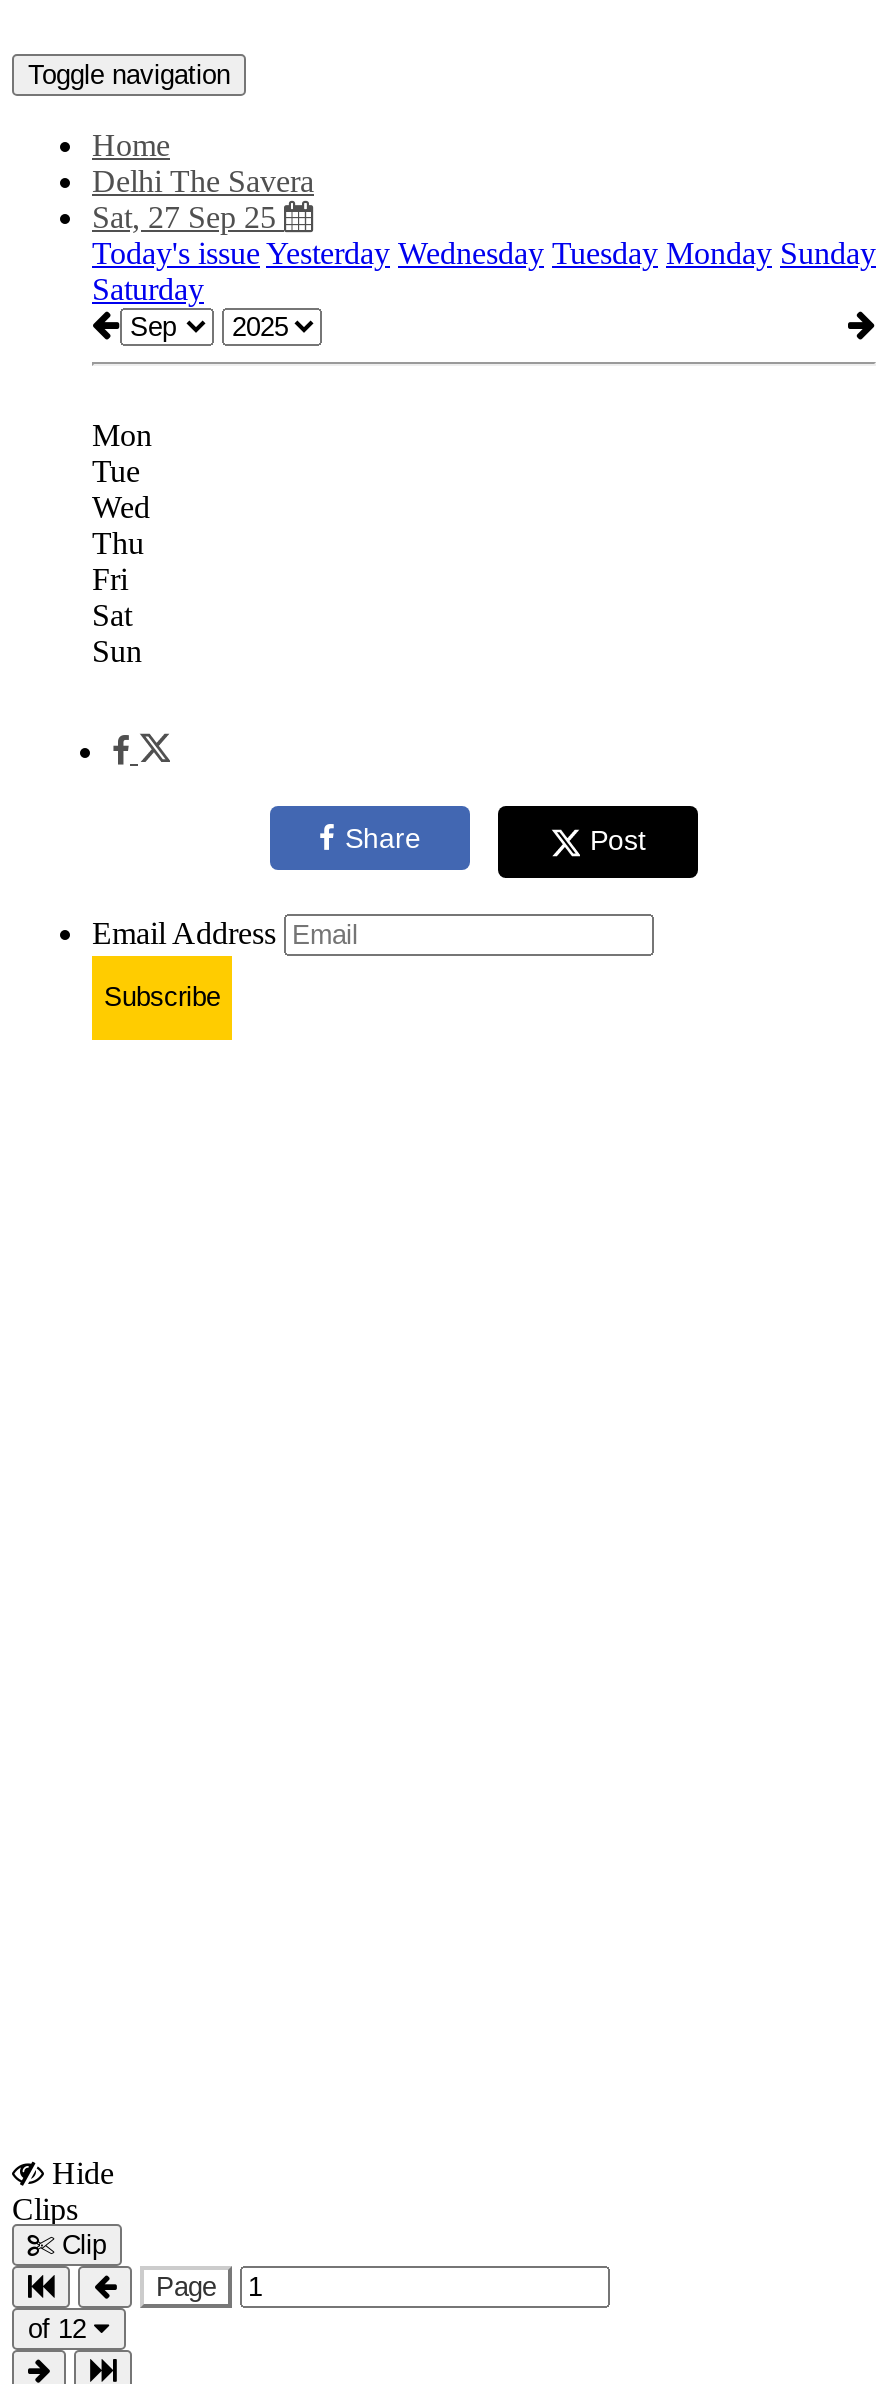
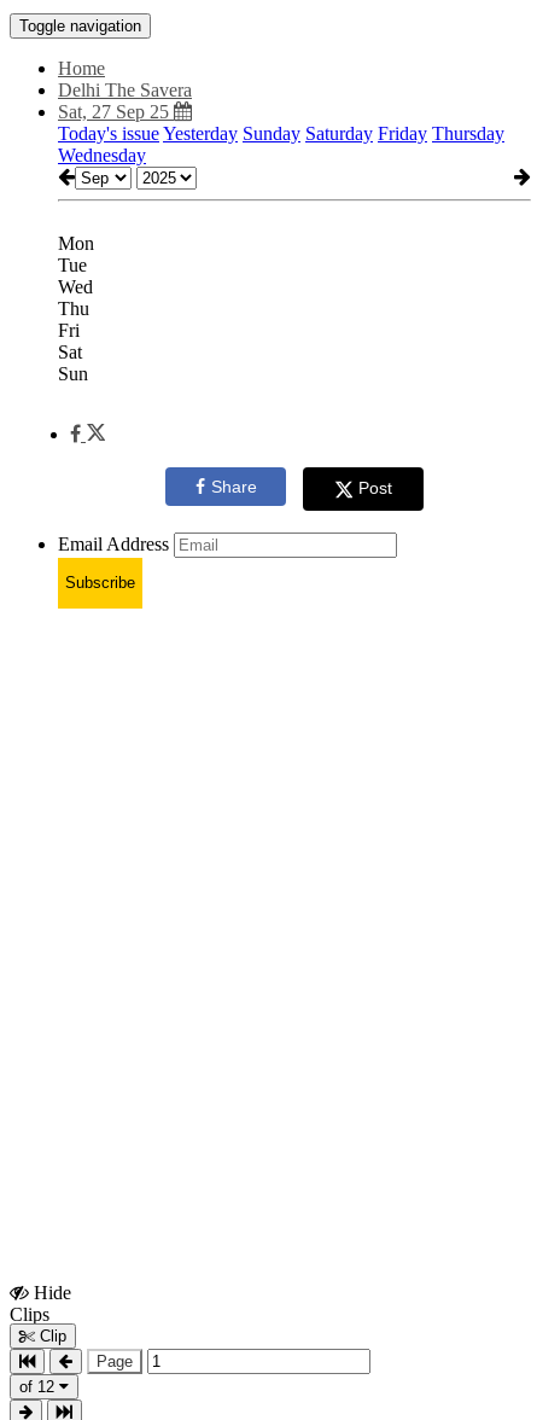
[92,236,876,306] Today's issue Yesterday Wednesday Tuesday Monday Sunday | Saturday -> [58,123,504,165] Today's issue Yesterday Sunday Saturday Friday Thursday | Wednesday

